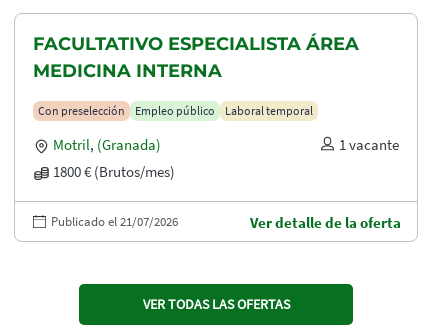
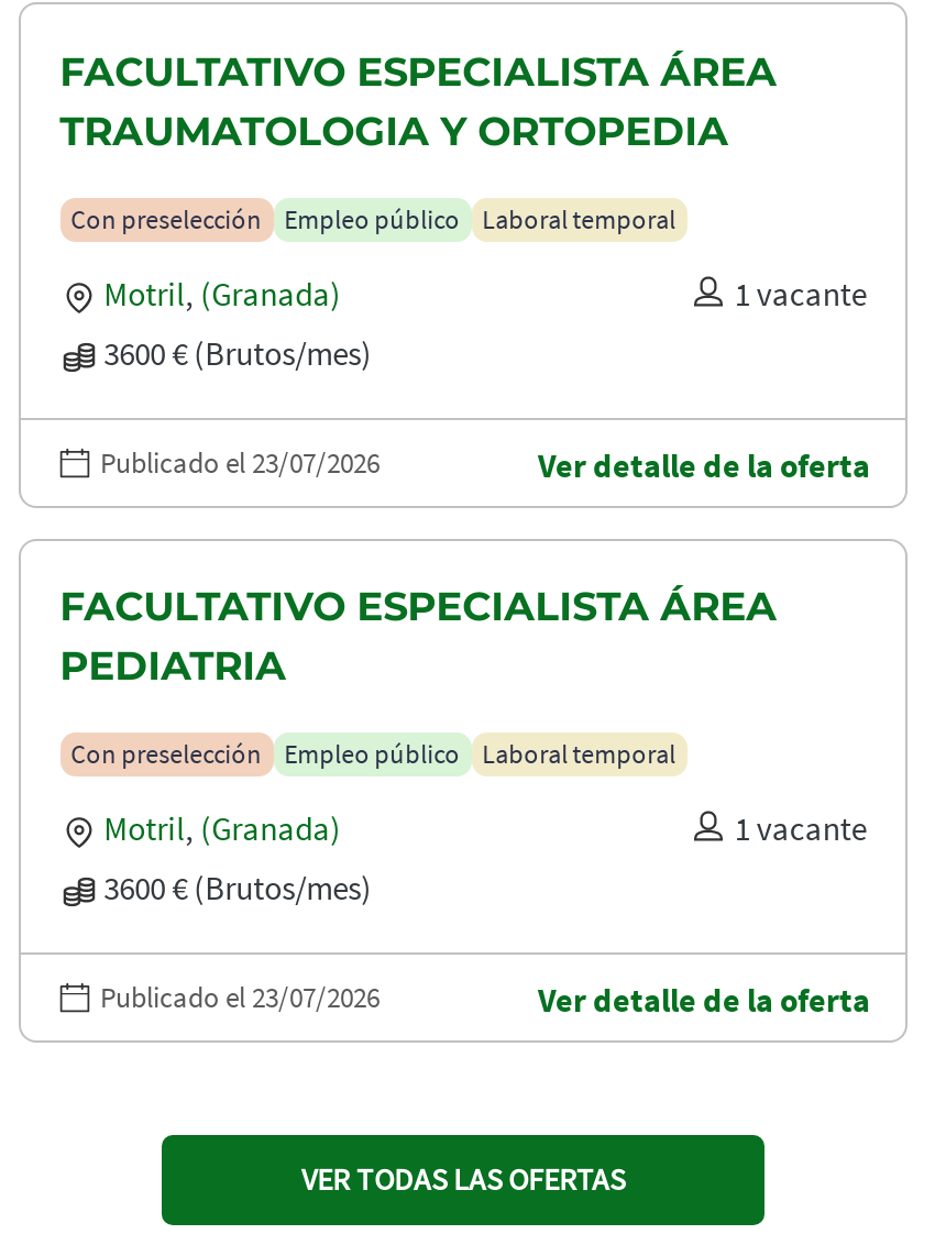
[33,60,222,82] MEDICINA INTERNA -> [60,107,728,156] TRAUMATOLOGIA Y ORTOPEDIA
[51,162,178,230] 1800 € (Brutos/mes) | Publicado el 21/07/2026 -> [60,331,870,1017] 3600 € (Brutos/mes) | Publicado el 23/07/2026 | Ver detalle de la oferta | FACULTATIVO ESPECIALISTA ÁREA | PEDIATRIA | Con preselección | Empleo público | Laboral temporal | Motril, (Granada) | 1 vacante | 3600 € (Brutos/mes) | Publicado el 23/07/2026

